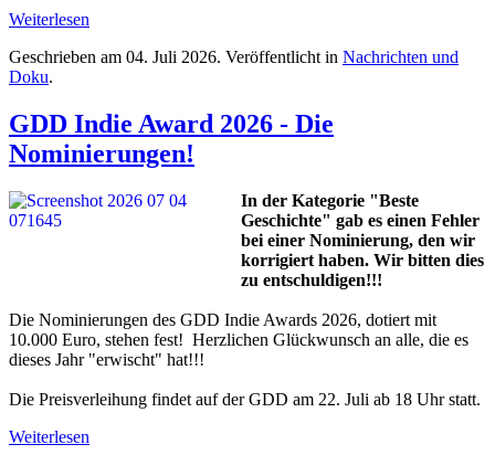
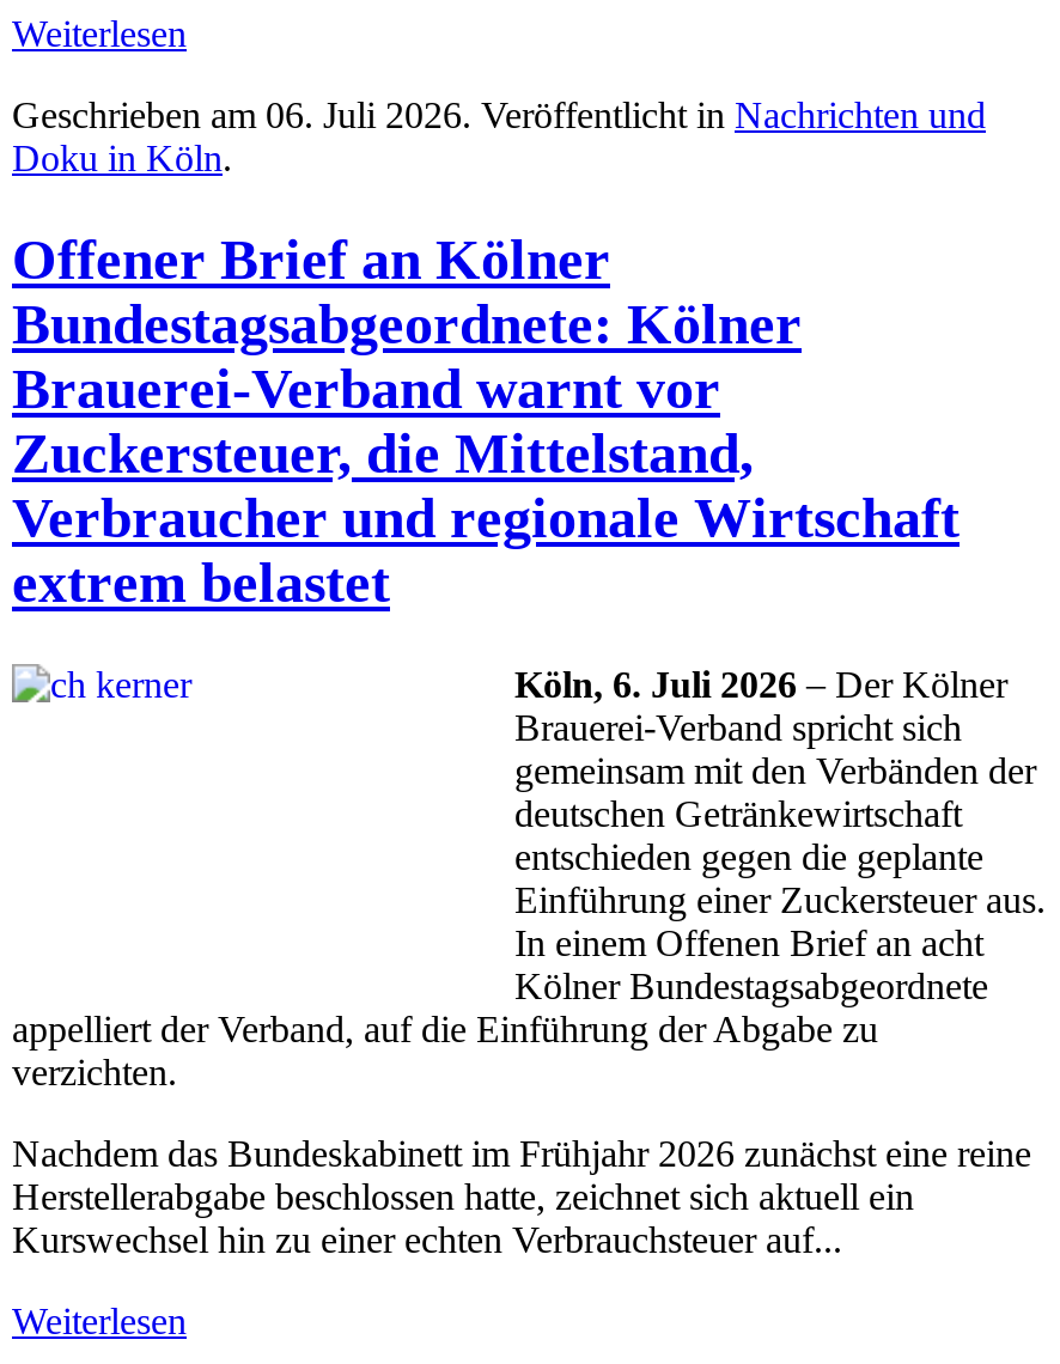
[9,47,484,408] Geschrieben am 04. Juli 2026. Veröffentlicht in Nachrichten und | Doku. | GDD Indie Award 2026 - Die | Nominierungen! | In der Kategorie "Beste | Geschichte" gab es einen Fehler | bei einer Nominierung, den wir | korrigiert haben. Wir bitten dies | zu entschuldigen!!! | Die Nominierungen des GDD Indie Awards 2026, dotiert mit | 10.000 Euro, stehen fest! Herzlichen Glückwunsch an alle, die es | dieses Jahr "erwischt" hat!!! | Die Preisverleihung findet auf der GDD am 22. Juli ab 18 Uhr statt. -> [12,95,1046,1260] Geschrieben am 06. Juli 2026. Veröffentlicht in Nachrichten und | Doku in Köln. | Offener Brief an Kölner | Bundestagsabgeordnete: Kölner | Brauerei-Verband warnt vor | Zuckersteuer, die Mittelstand, | Verbraucher und regionale Wirtschaft | extrem belastet | Köln, 6. Juli 2026 – Der Kölner | Brauerei-Verband spricht sich | gemeinsam mit den Verbänden der | deutschen Getränkewirtschaft | entschieden gegen die geplante | Einführung einer Zuckersteuer aus. | In einem Offenen Brief an acht | Kölner Bundestagsabgeordnete | appelliert der Verband, auf die Einführung der Abgabe zu | verzichten. | Nachdem das Bundeskabinett im Frühjahr 2026 zunächst eine reine | Herstellerabgabe beschlossen hatte, zeichnet sich aktuell ein | Kurswechsel hin zu einer echten Verbrauchsteuer auf...

